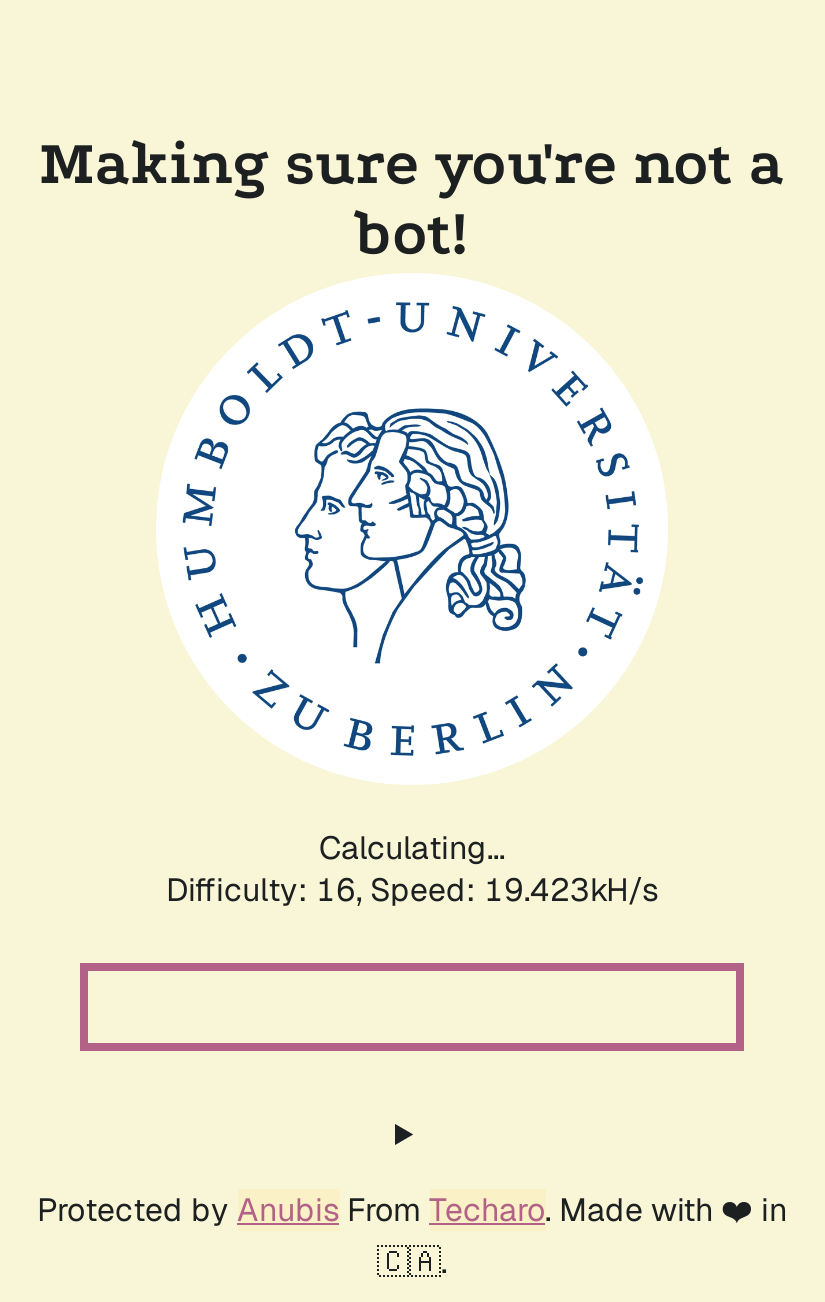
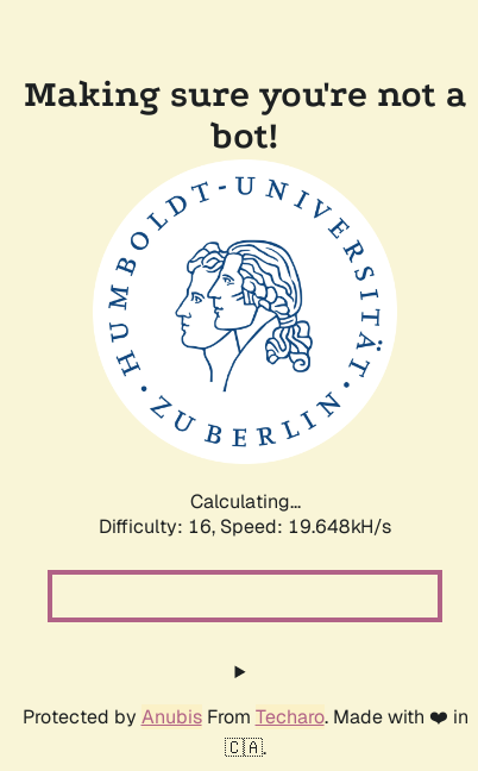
[166,869,658,911] Difficulty: 16, Speed: 19.423kH/s -> [99,514,391,539] Difficulty: 16, Speed: 19.648kH/s

